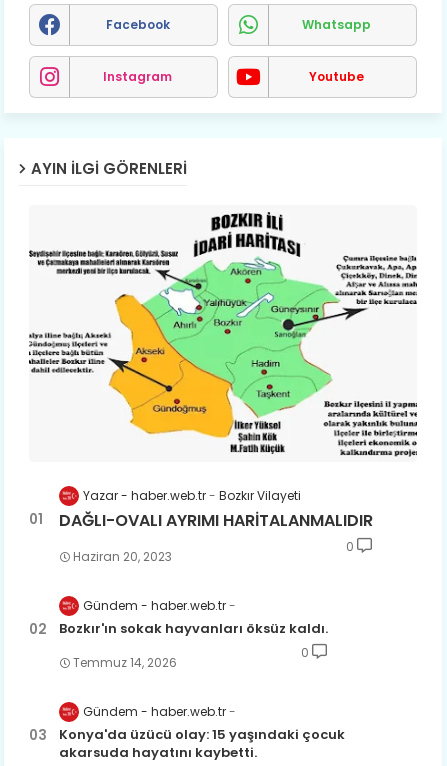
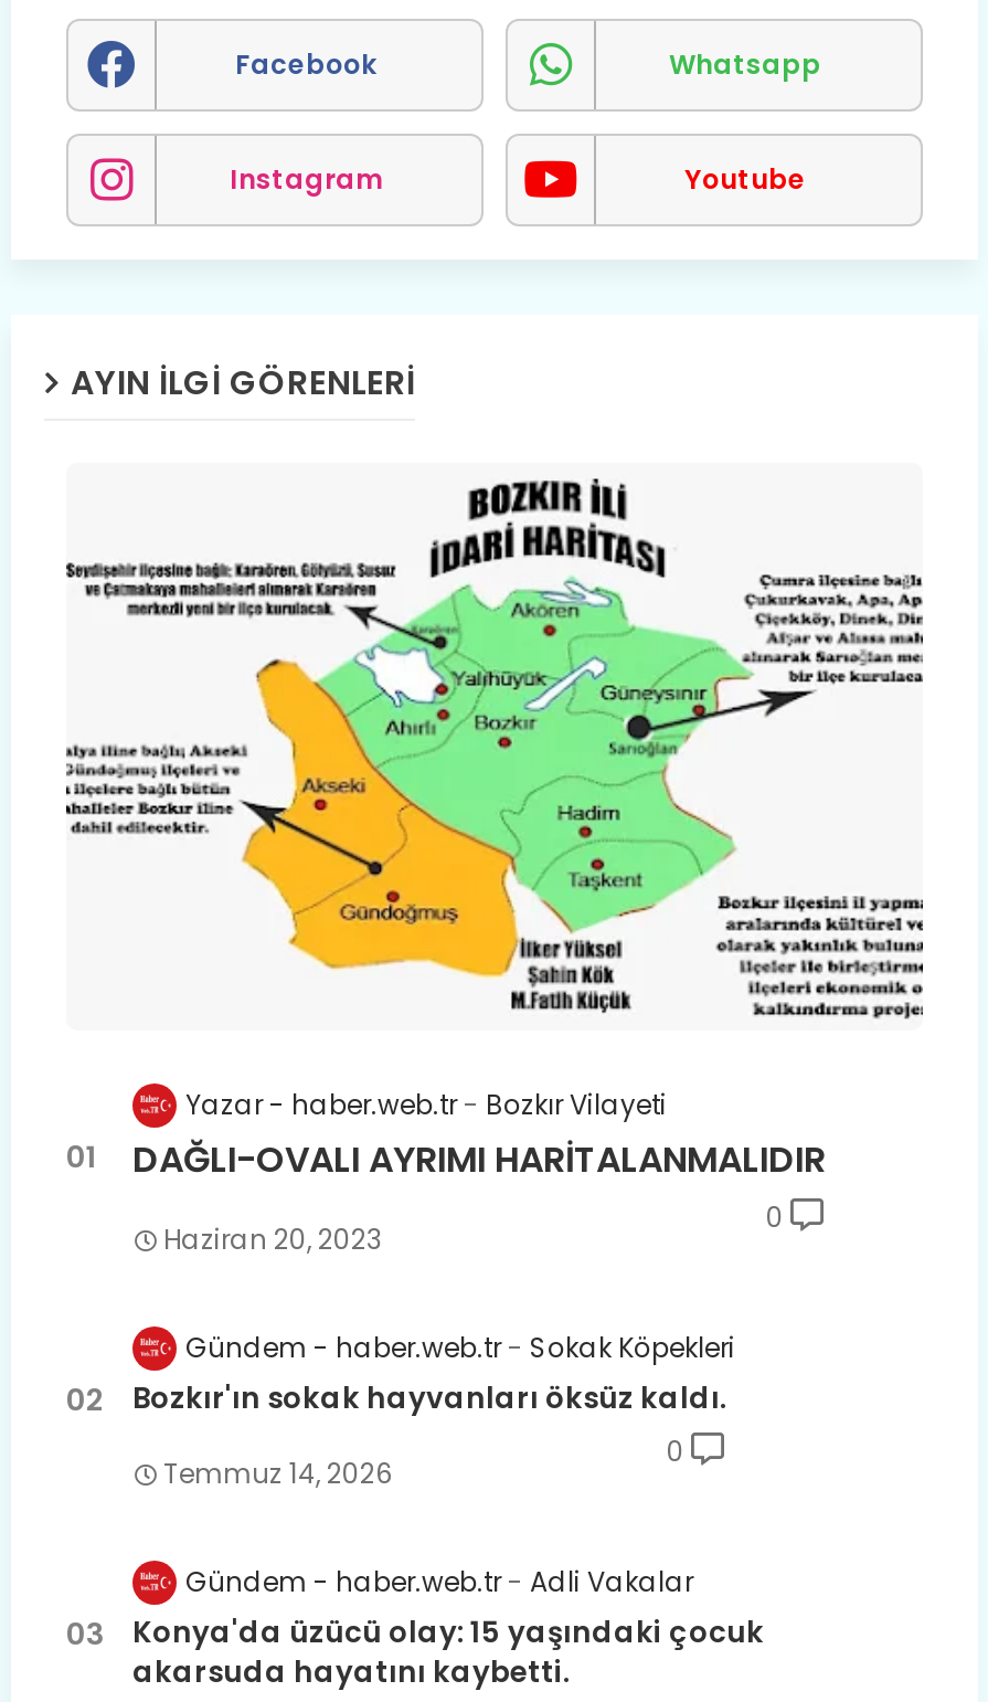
none -> [530,1329,735,1366] Sokak Köpekleri
none -> [530,1563,693,1601] Adli Vakalar

